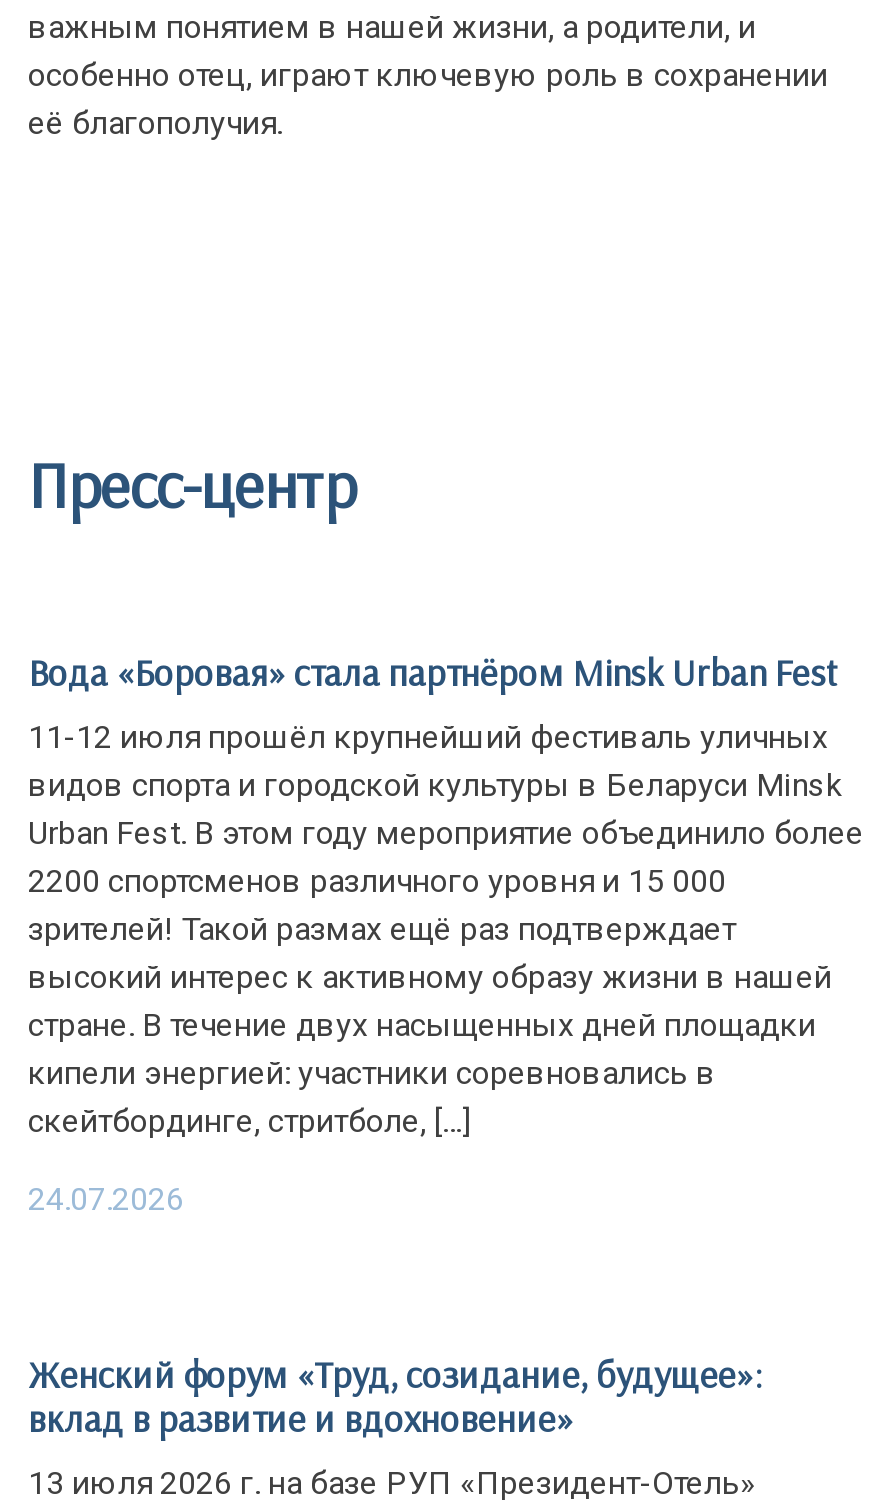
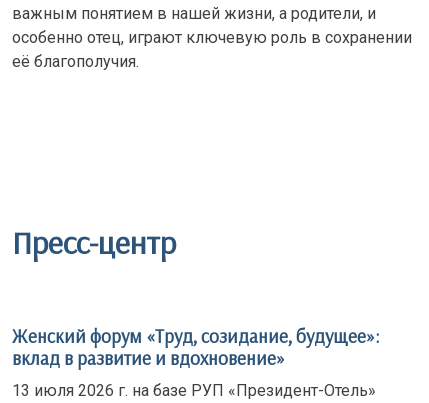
[28,648,864,1218] Вода «Боровая» стала партнёром Minsk Urban Fest | 11-12 июля прошёл крупнейший фестиваль уличных | видов спорта и городской культуры в Беларуси Minsk | Urban Fest. В этом году мероприятие объединило более | 2200 спортсменов различного уровня и 15 000 | зрителей! Такой размах ещё раз подтверждает | высокий интерес к активному образу жизни в нашей | стране. В течение двух насыщенных дней площадки | кипели энергией: участники соревновались в | скейтбординге, стритболе, […] | 24.07.2026 -> none

